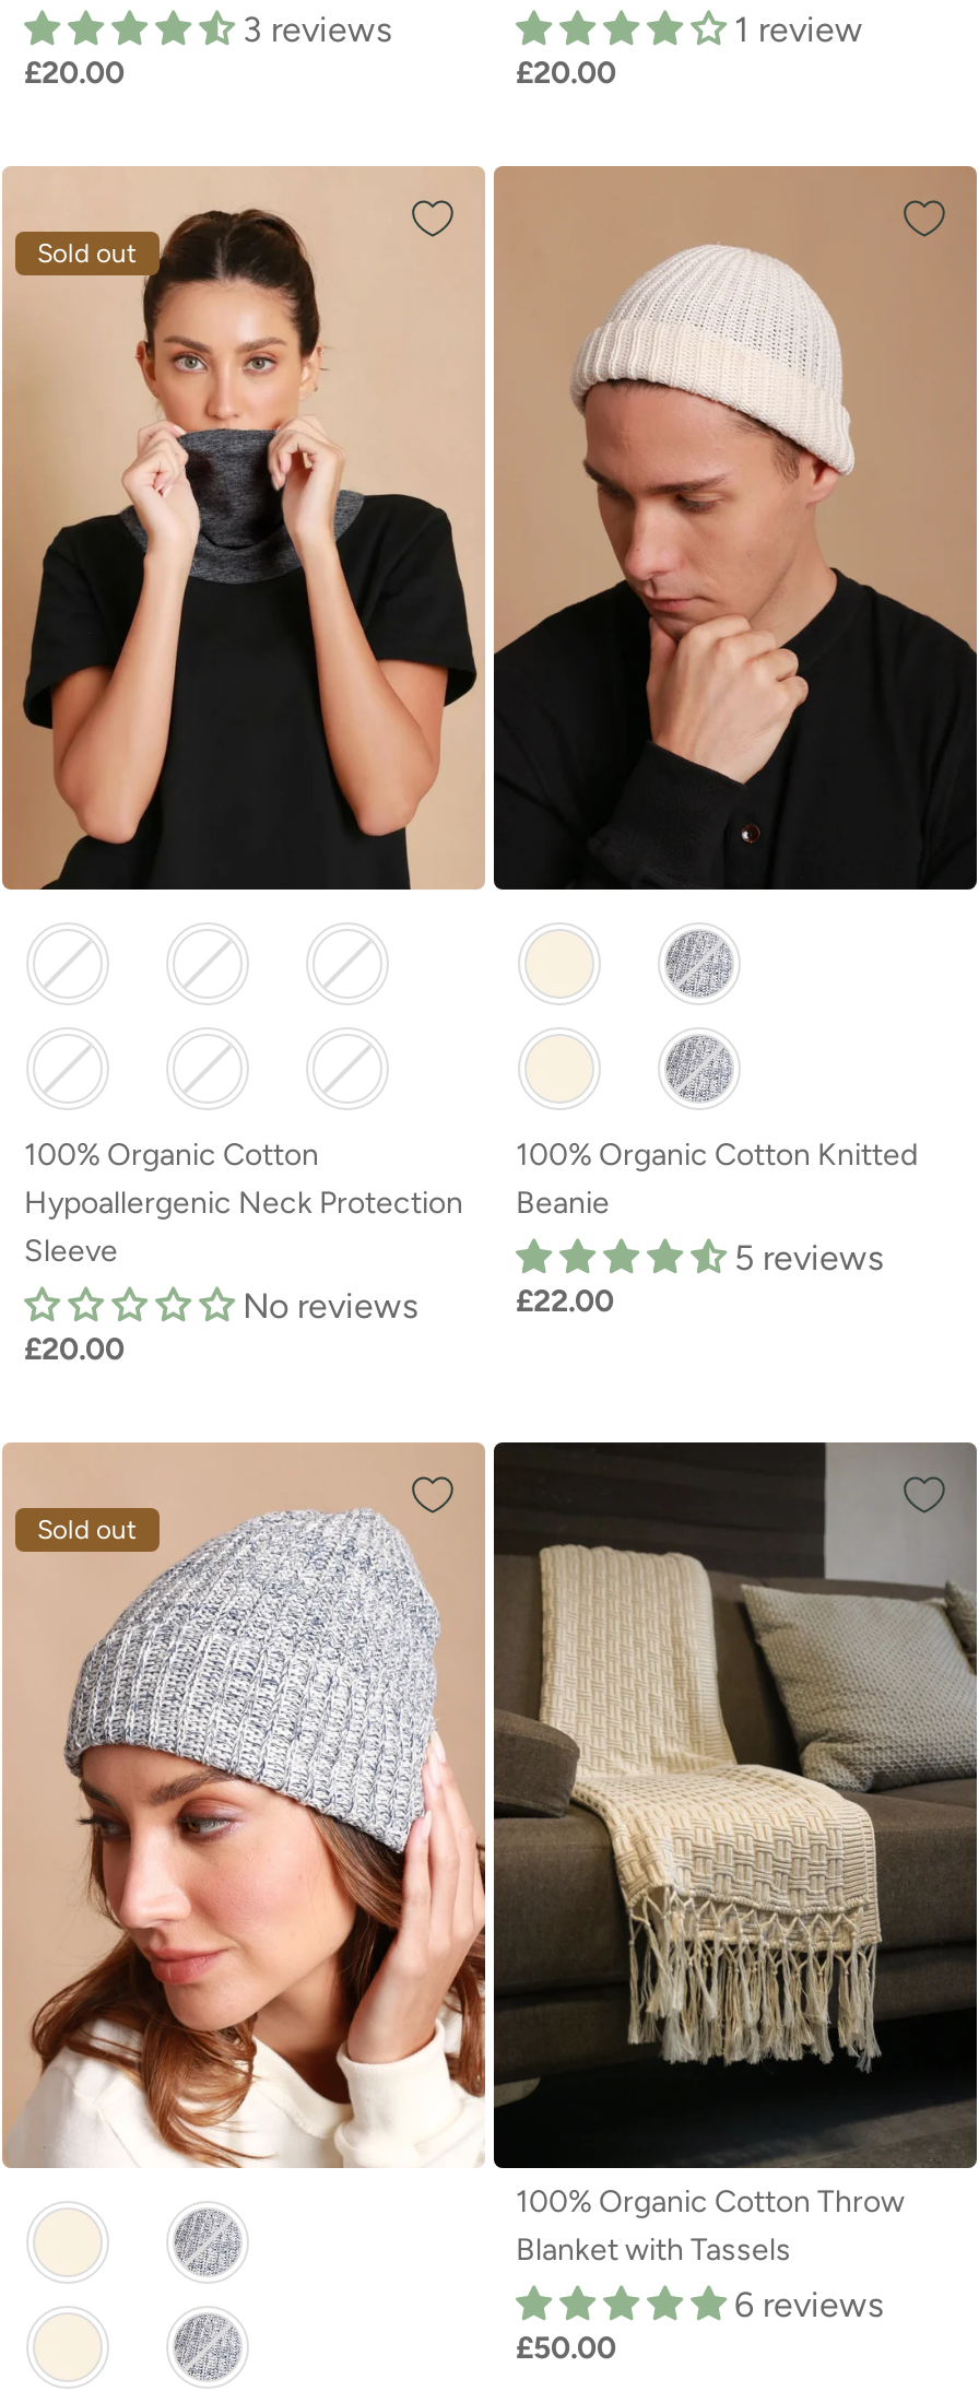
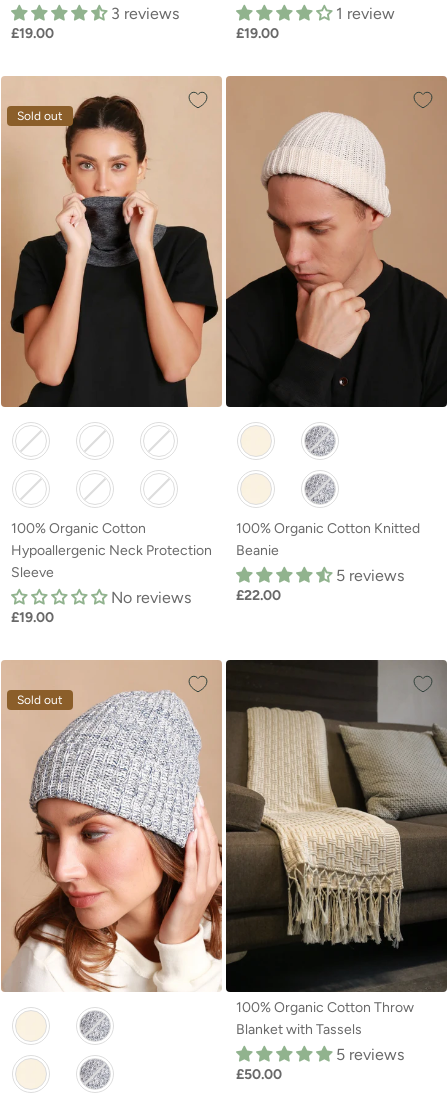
[24,54,125,91] £20.00 -> [11,25,54,42] £19.00
[516,54,616,91] £20.00 -> [236,25,279,42] £19.00
[24,1331,125,1368] £20.00 -> [11,609,54,626] £19.00
[734,2283,883,2325] 6 reviews -> [336,1045,404,1064] 5 reviews

